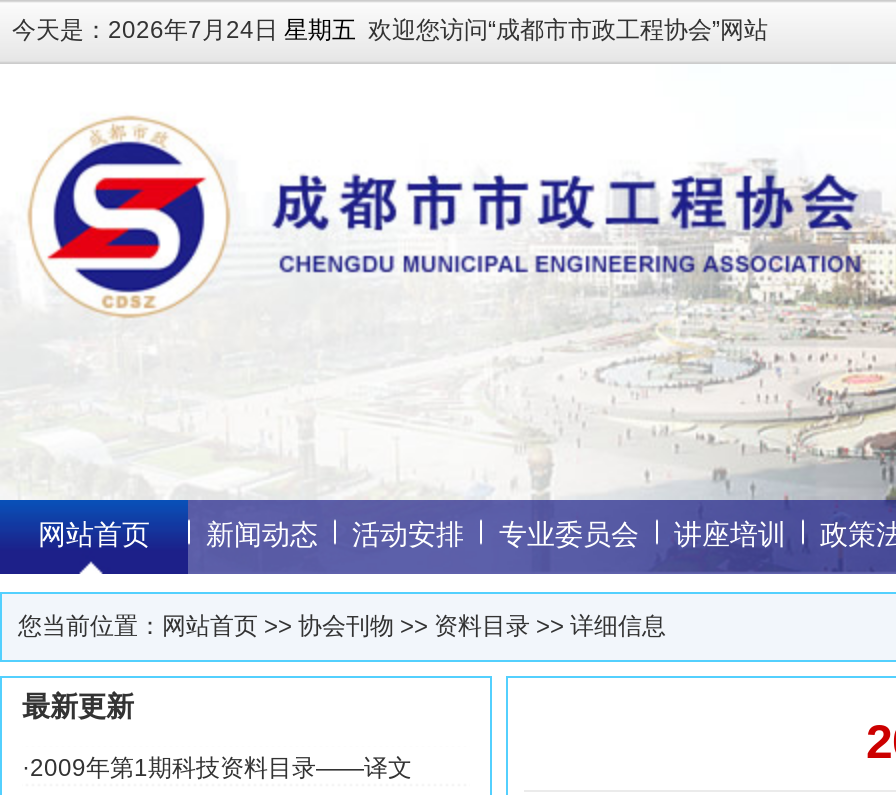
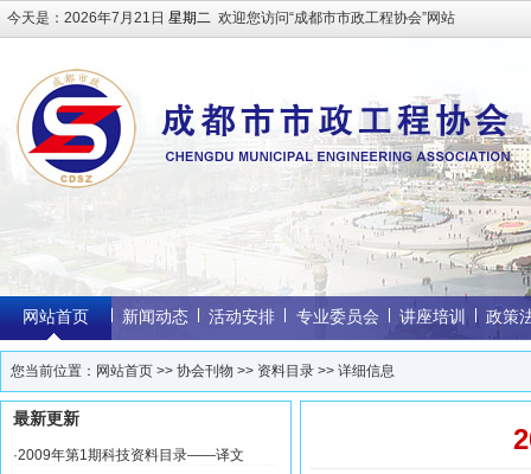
[0,16,768,44] 今天是：2026年7月24日星期五欢迎您访问“成都市市政工程协会”网站 -> [0,9,455,26] 今天是：2026年7月21日星期二欢迎您访问“成都市市政工程协会”网站

